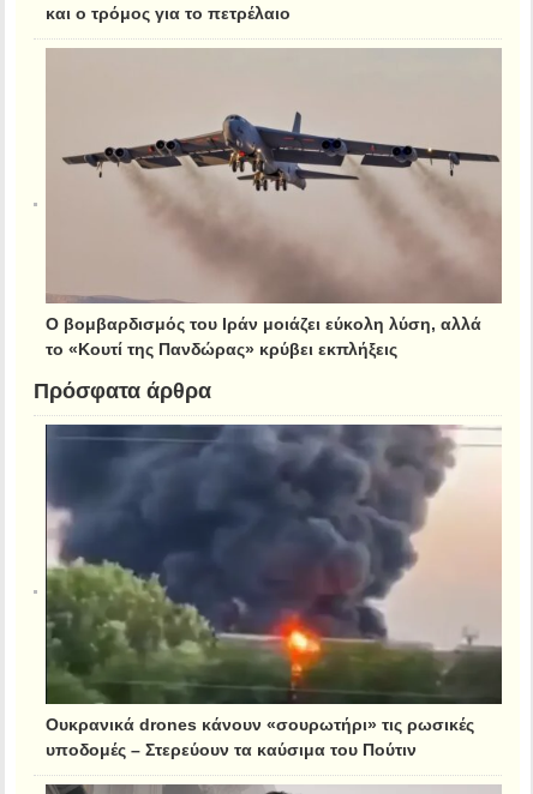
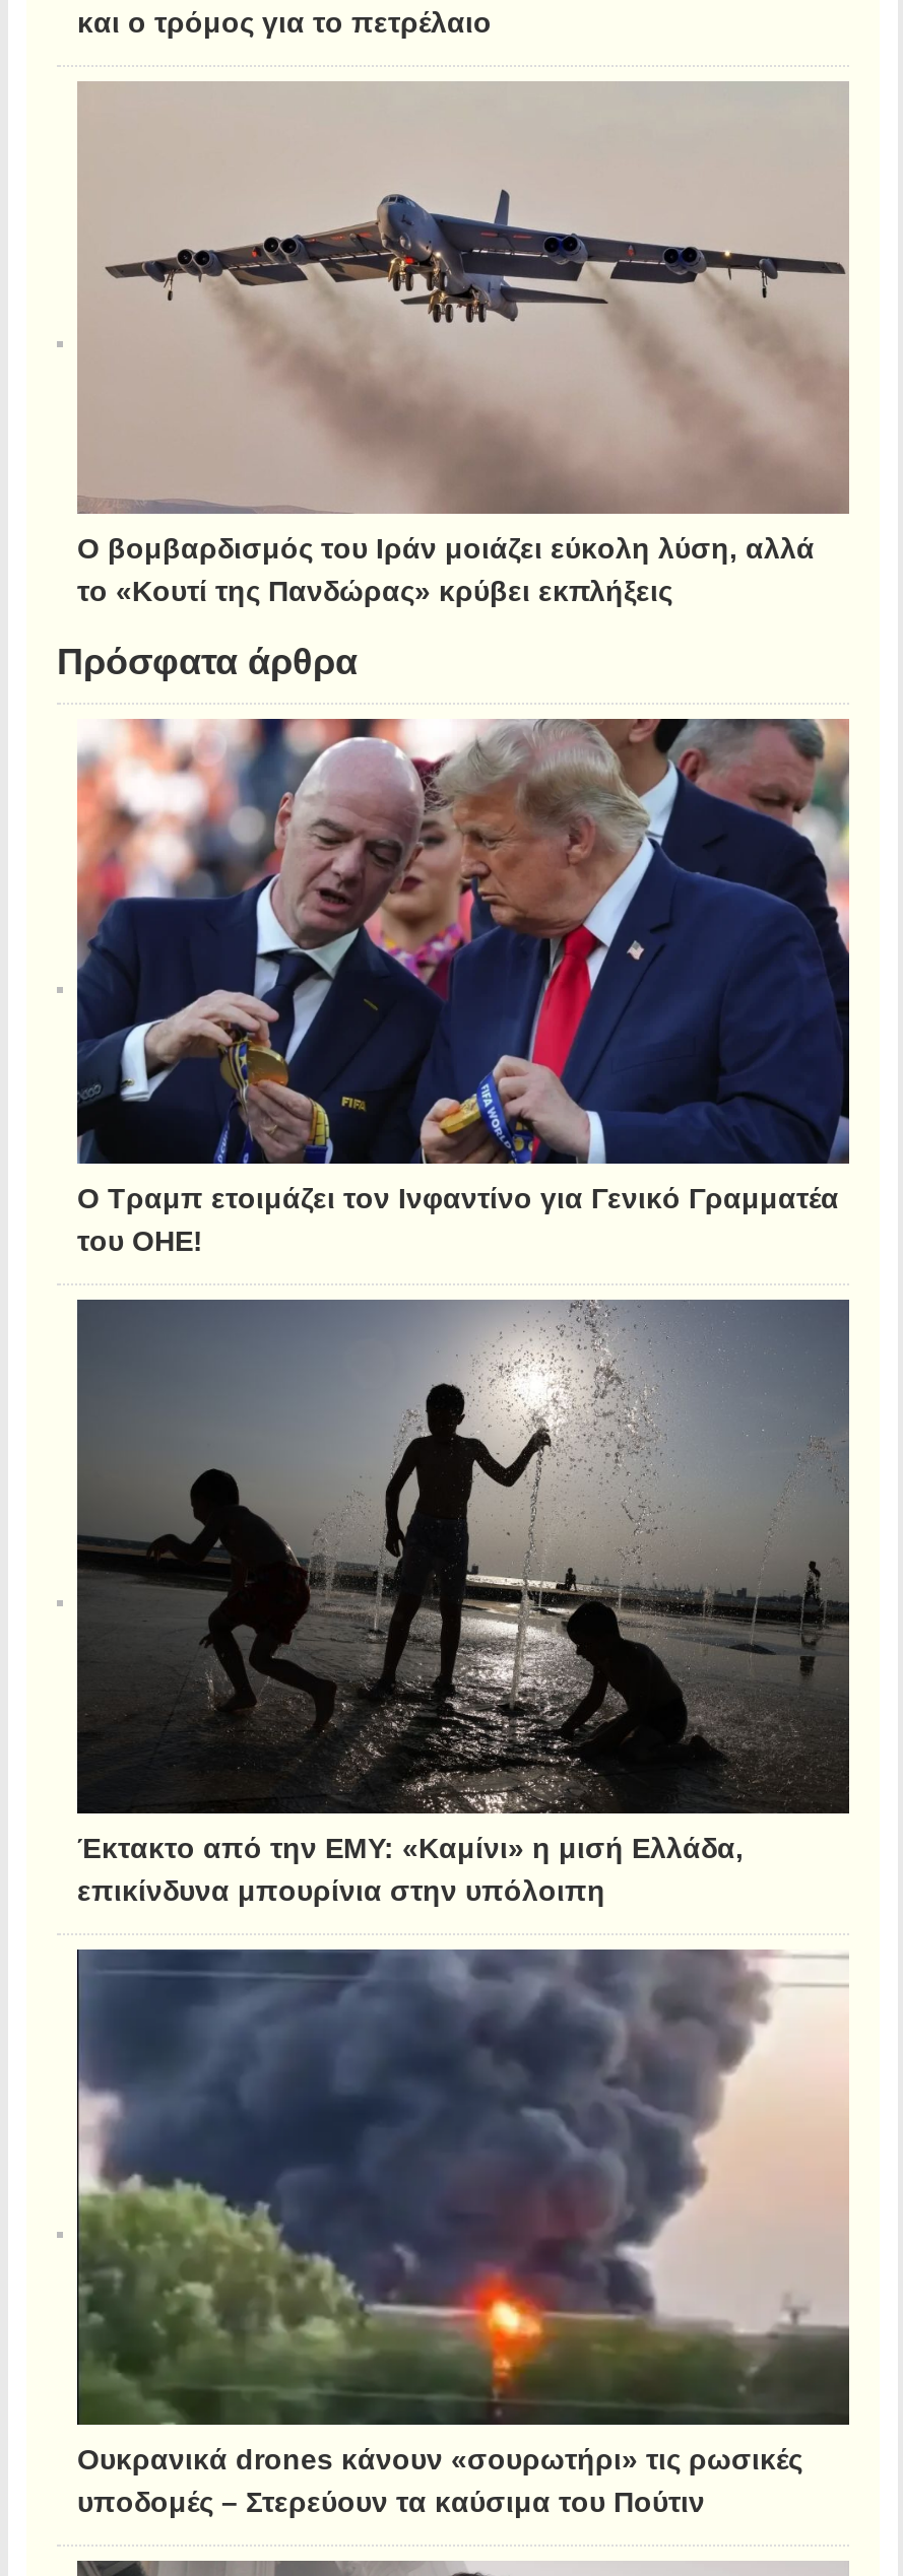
none -> [57,717,851,1253] [image] | Ο Τραμπ ετοιμάζει τον Ινφαντίνο για Γενικό Γραμματέα | του ΟΗΕ!
none -> [57,1298,851,1904] [image] | Έκτακτο από την ΕΜΥ: «Καμίνι» η μισή Ελλάδα, | επικίνδυνα μπουρίνια στην υπόλοιπη

